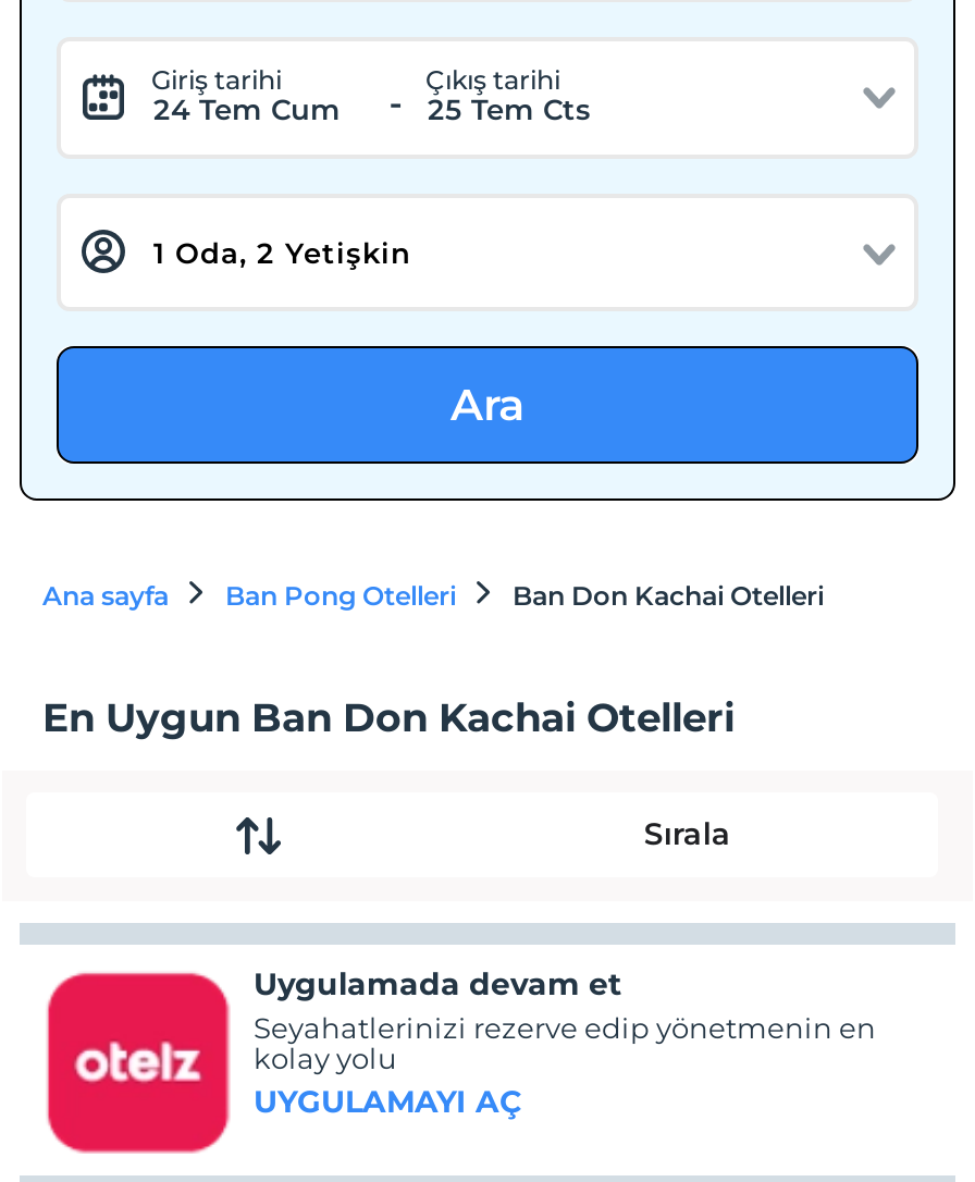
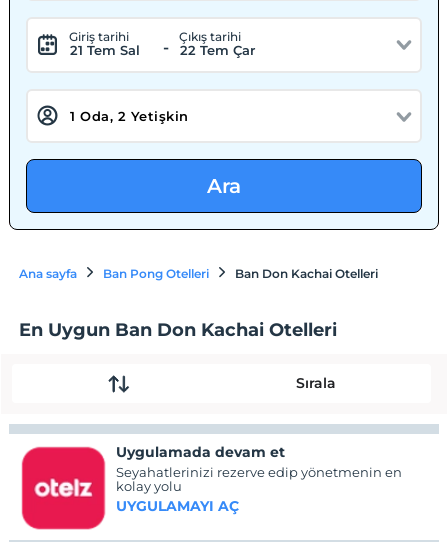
[153,91,341,126] 24 Tem Cum -> [70,42,140,58] 21 Tem Sal
[428,91,591,126] 25 Tem Cts -> [180,42,255,58] 22 Tem Çar

